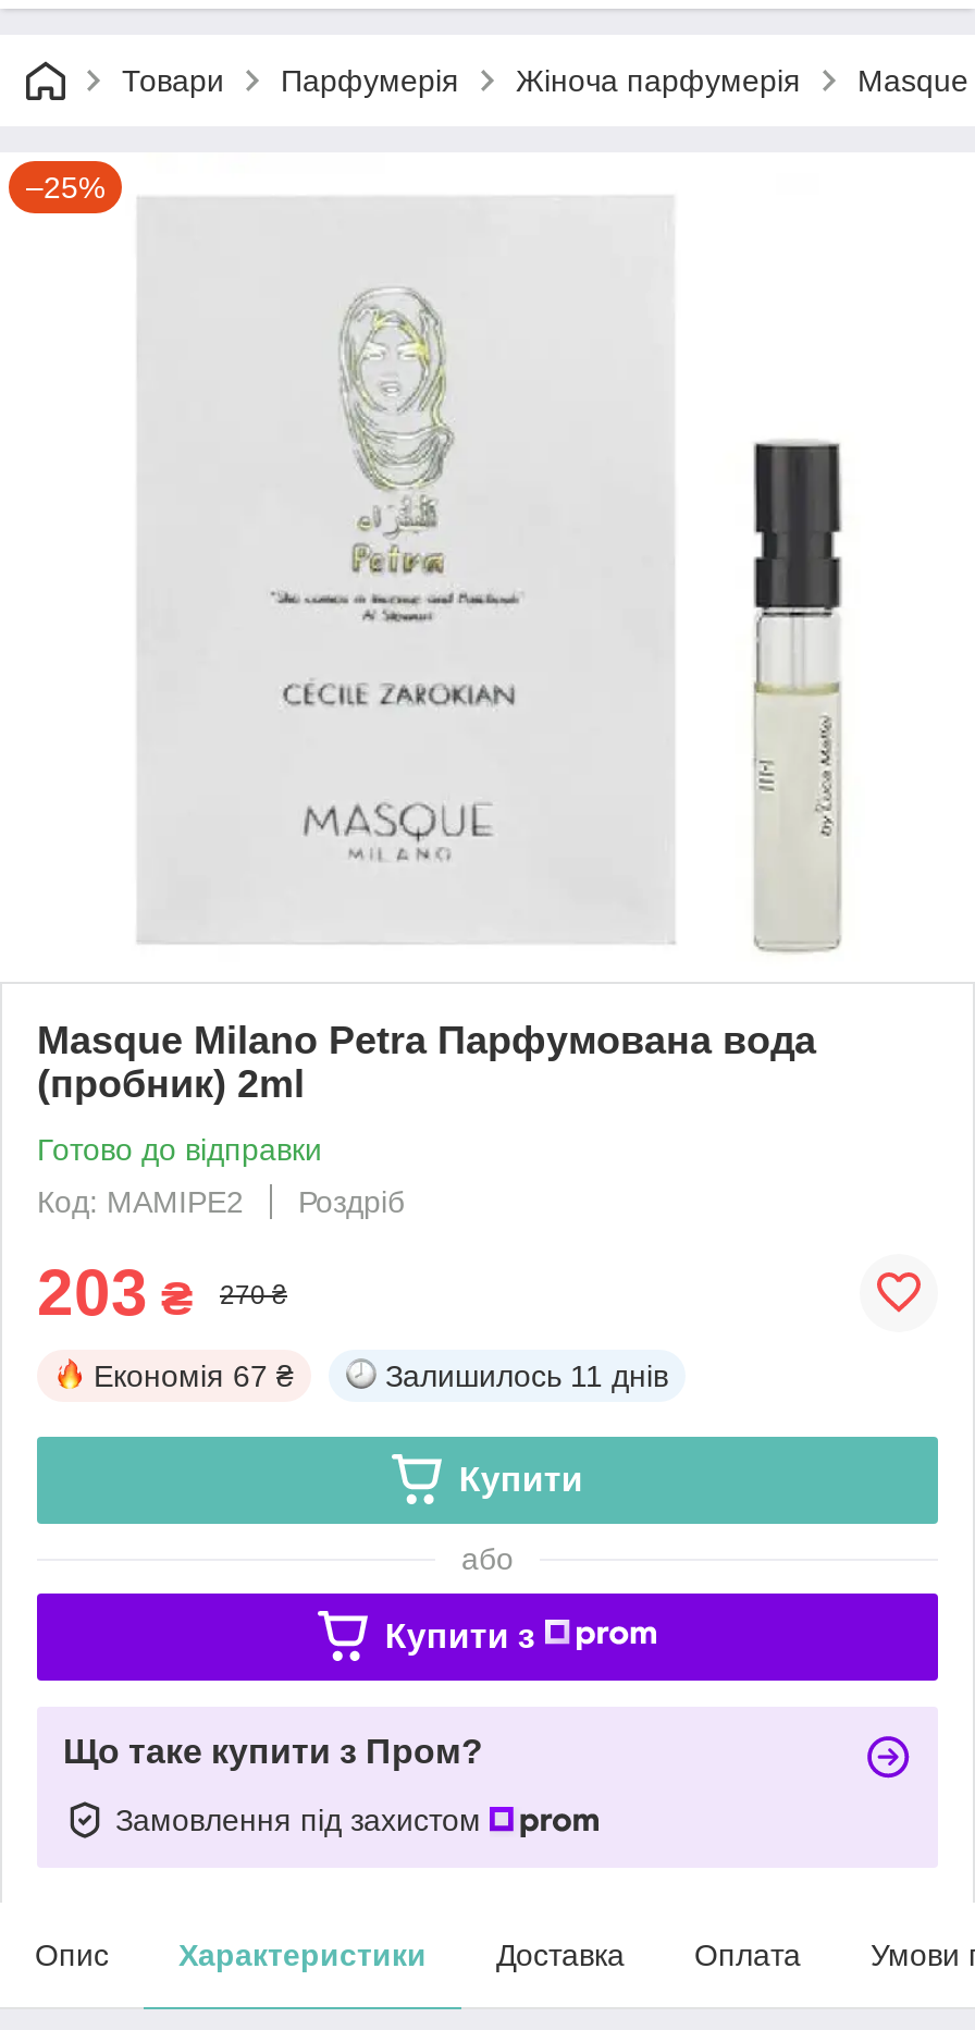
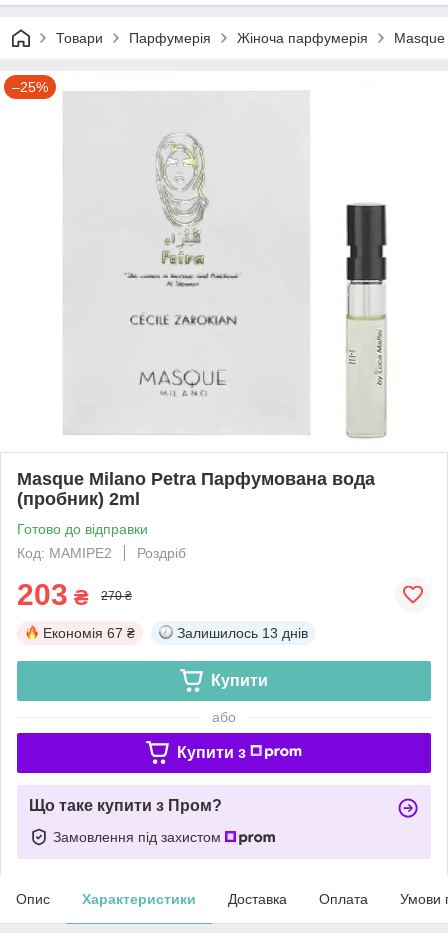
[385,1358,668,1393] Залишилось 11 днів -> [177,625,308,641] Залишилось 13 днів

